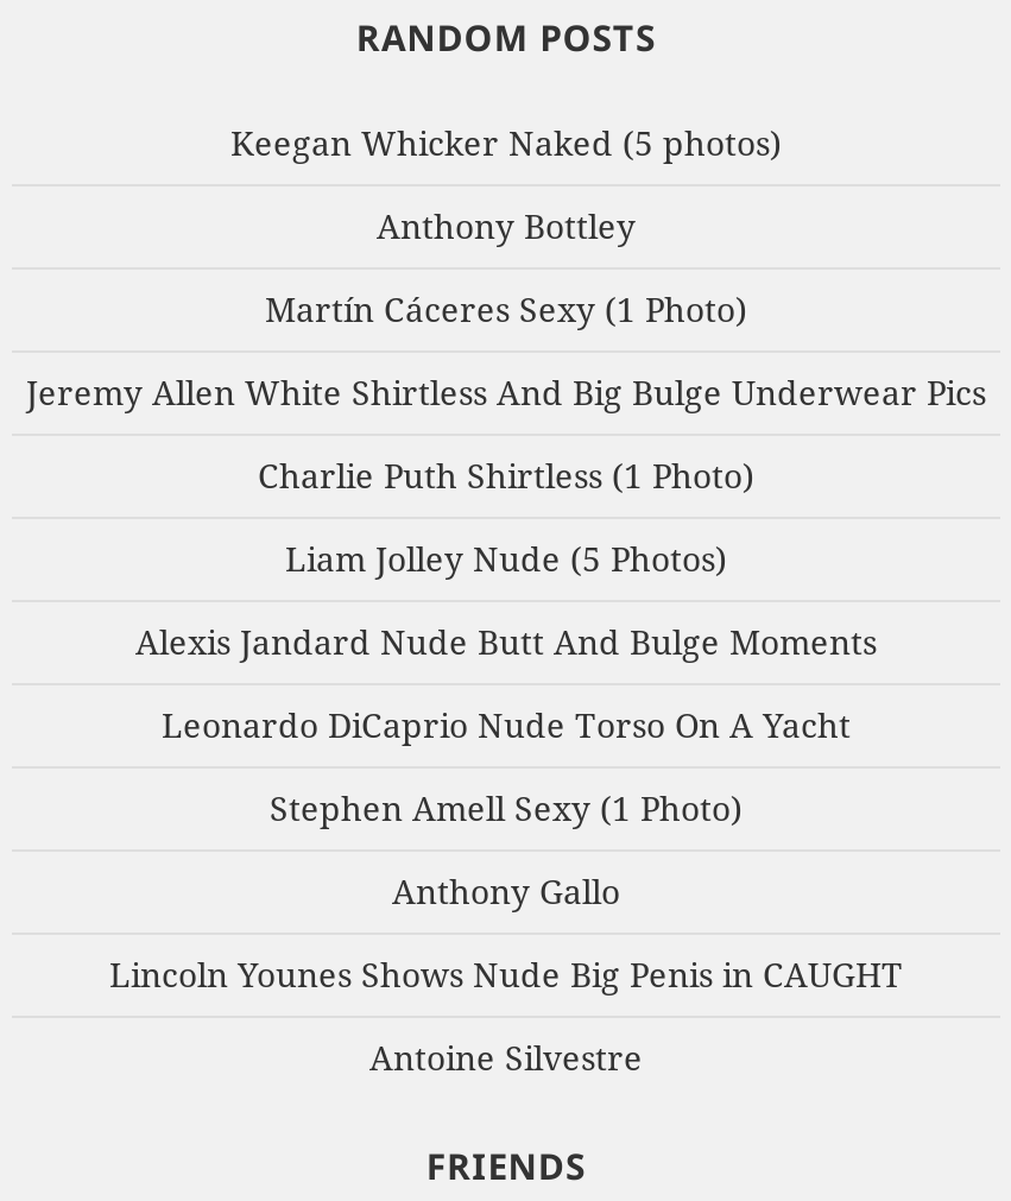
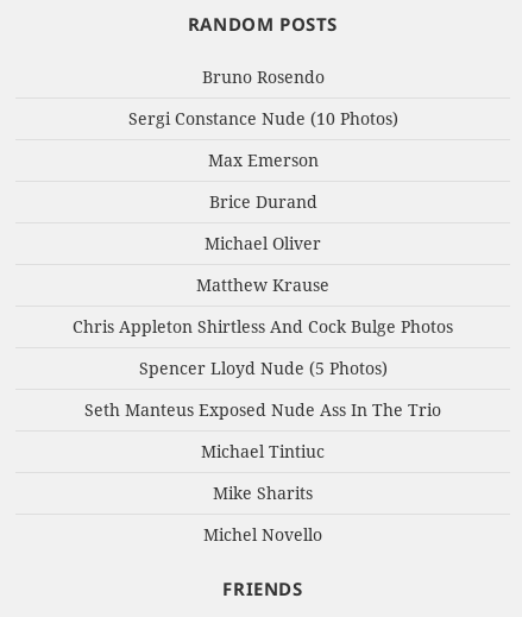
[230,120,782,165] Keegan Whicker Naked (5 photos) -> [202,66,324,88] Bruno Rosendo
[377,203,636,249] Anthony Bottley -> [128,107,398,130] Sergi Constance Nude (10 Photos)
[265,287,747,332] Martín Cáceres Sexy (1 Photo) -> [207,149,318,171] Max Emerson
[26,370,986,415] Jeremy Allen White Shirtless And Big Bulge Underwear Pics -> [209,190,317,213] Brice Durand
[258,453,754,498] Charlie Puth Shirtless (1 Photo) -> [205,232,321,255] Michael Oliver
[285,536,727,581] Liam Jolley Nude (5 Photos) -> [196,274,329,296] Matthew Krause
[135,619,877,664] Alexis Jandard Nude Butt And Bulge Moments -> [73,315,453,338] Chris Appleton Shirtless And Cock Bulge Photos
[162,702,851,747] Leonardo DiCaprio Nude Torso On A Yacht -> [139,357,387,379] Spencer Lloyd Nude (5 Photos)
[270,785,743,831] Stephen Amell Sexy (1 Photo) -> [84,398,441,421] Seth Manteus Exposed Nude Ass In The Trio
[392,869,620,914] Anthony Gallo -> [201,440,325,463] Michael Tintiuc
[109,952,903,997] Lincoln Younes Shows Nude Big Penis in CAUGHT -> [213,482,313,504] Mike Sharits
[369,1035,643,1080] Antoine Silvestre -> [203,523,322,546] Michel Novello

